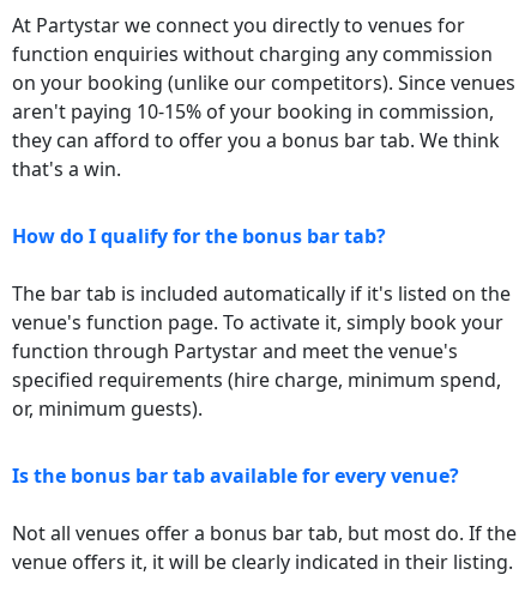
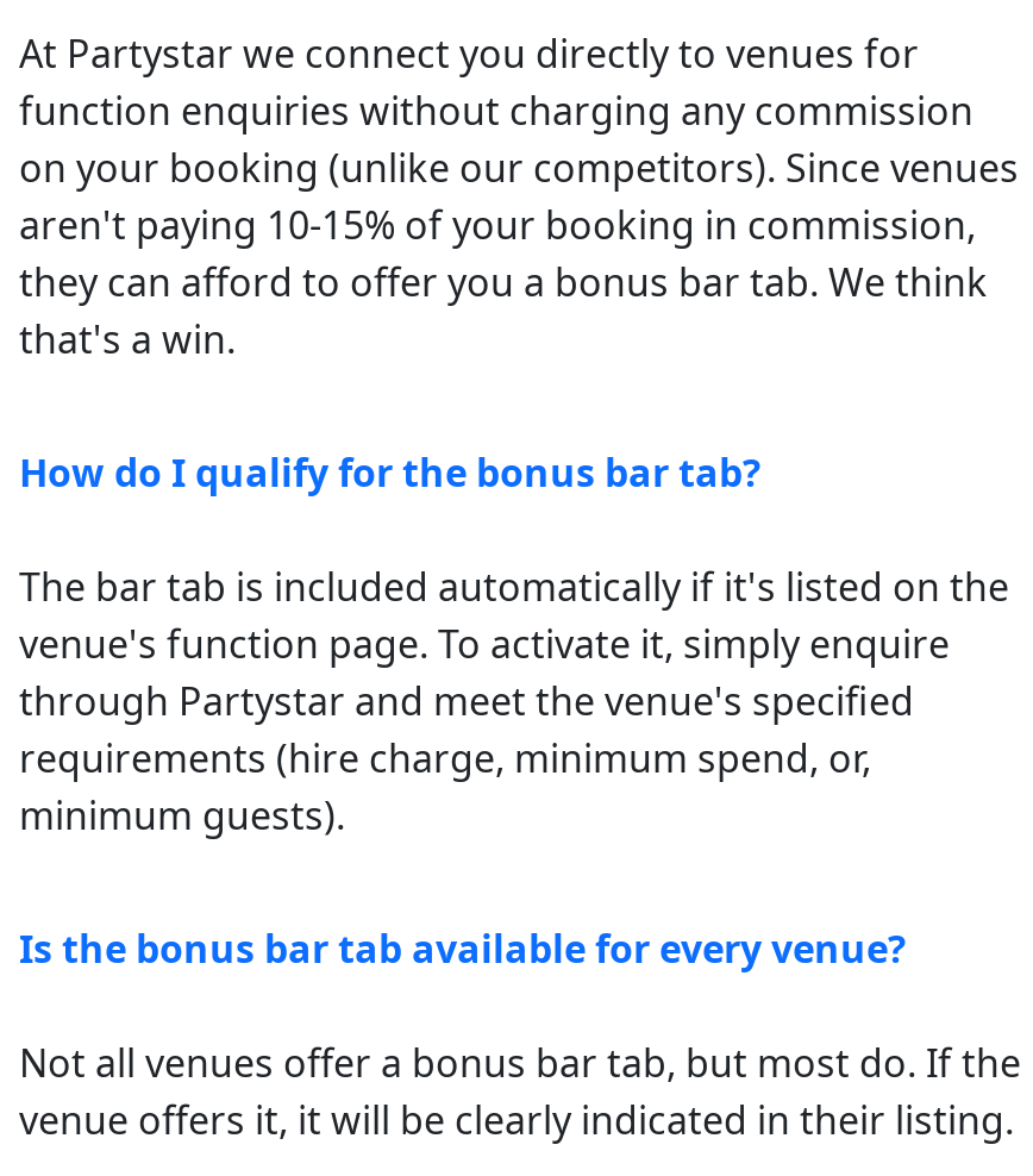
[12,308,503,421] venue's function page. To activate it, simply book your | function through Partystar and meet the venue's | specified requirements (hire charge, minimum spend, | or, minimum guests). -> [19,618,950,842] venue's function page. To activate it, simply enquire | through Partystar and meet the venue's specified | requirements (hire charge, minimum spend, or, | minimum guests).

